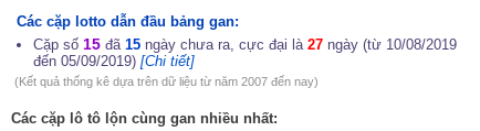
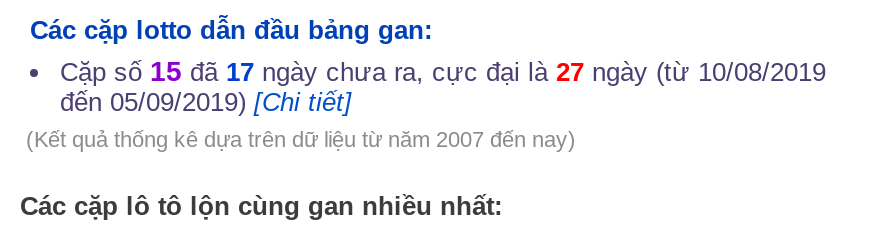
[33,35,457,53] Cặp số 15 đã 15 ngày chưa ra, cực đại là 27 ngày (từ 10/08/2019 -> [60,55,826,87] Cặp số 15 đã 17 ngày chưa ra, cực đại là 27 ngày (từ 10/08/2019

